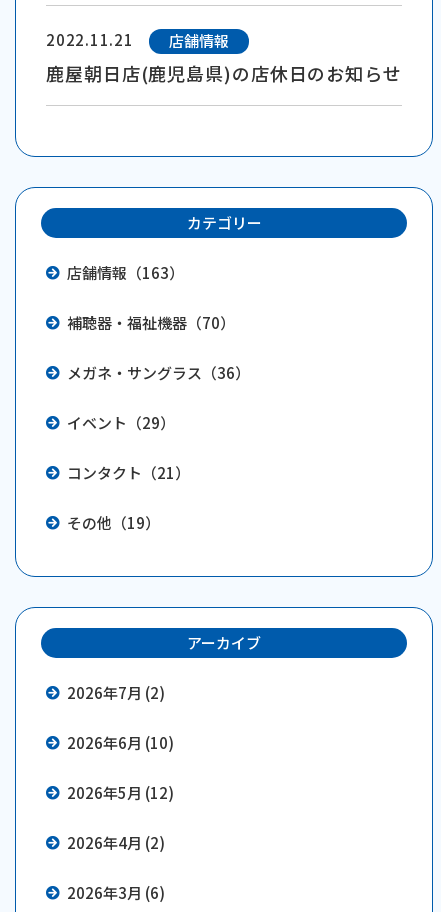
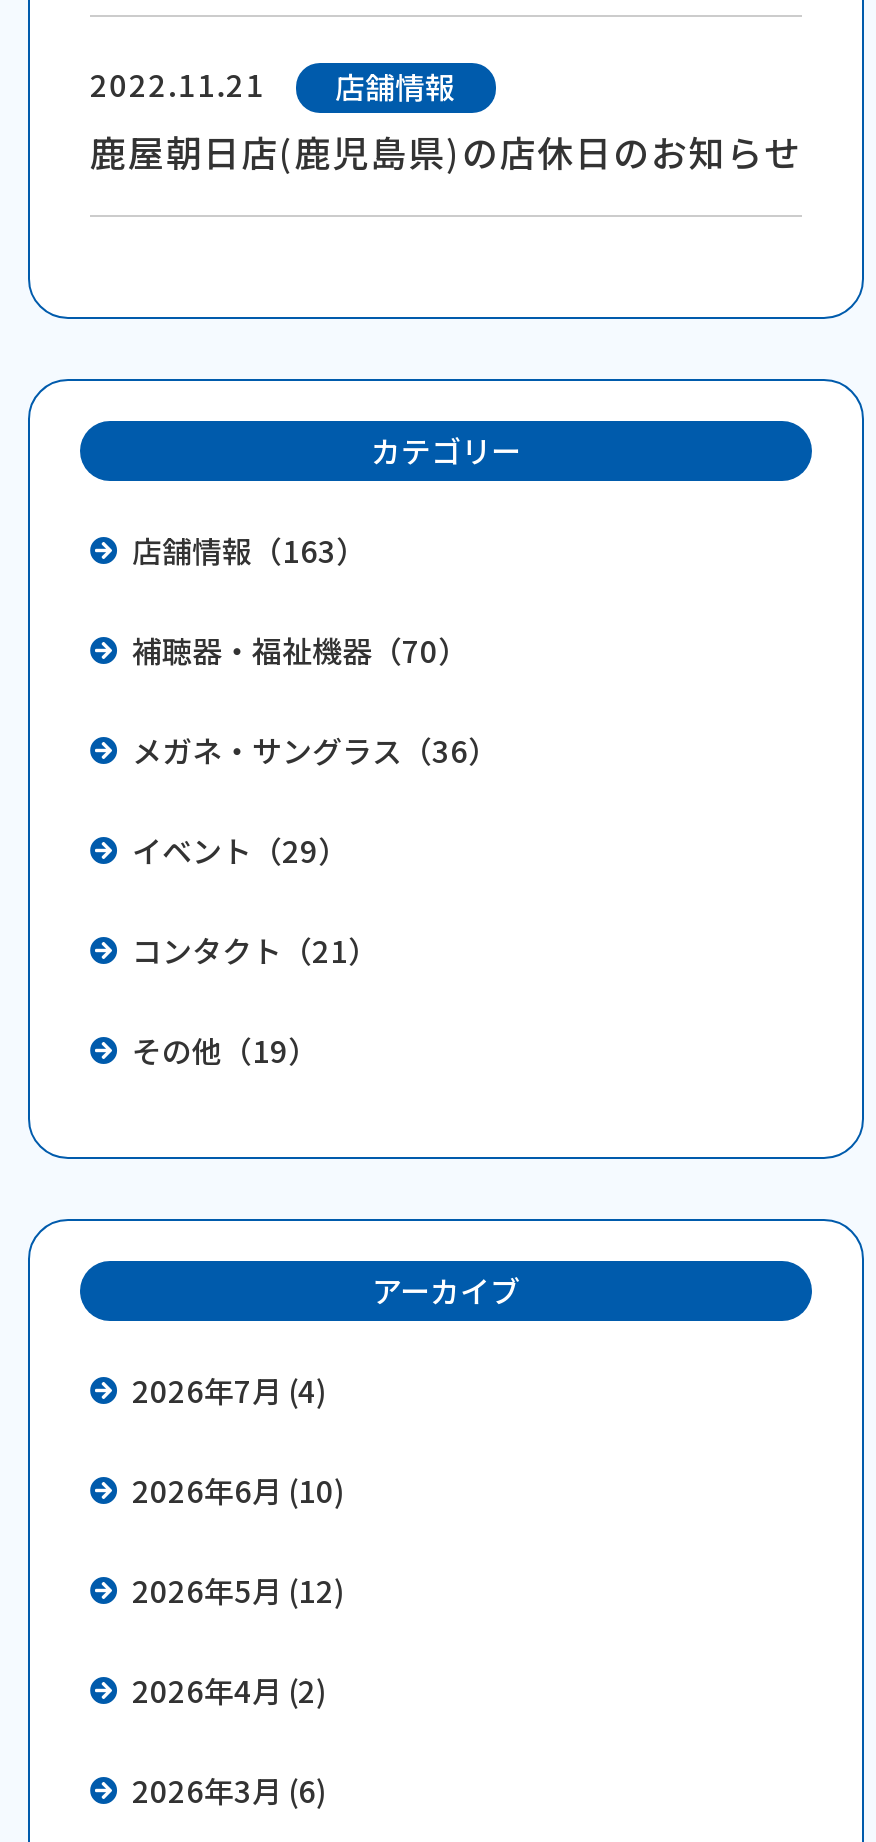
[67,682,165,703] 2026年7月 (2) -> [132,1369,328,1411] 2026年7月 (4)

